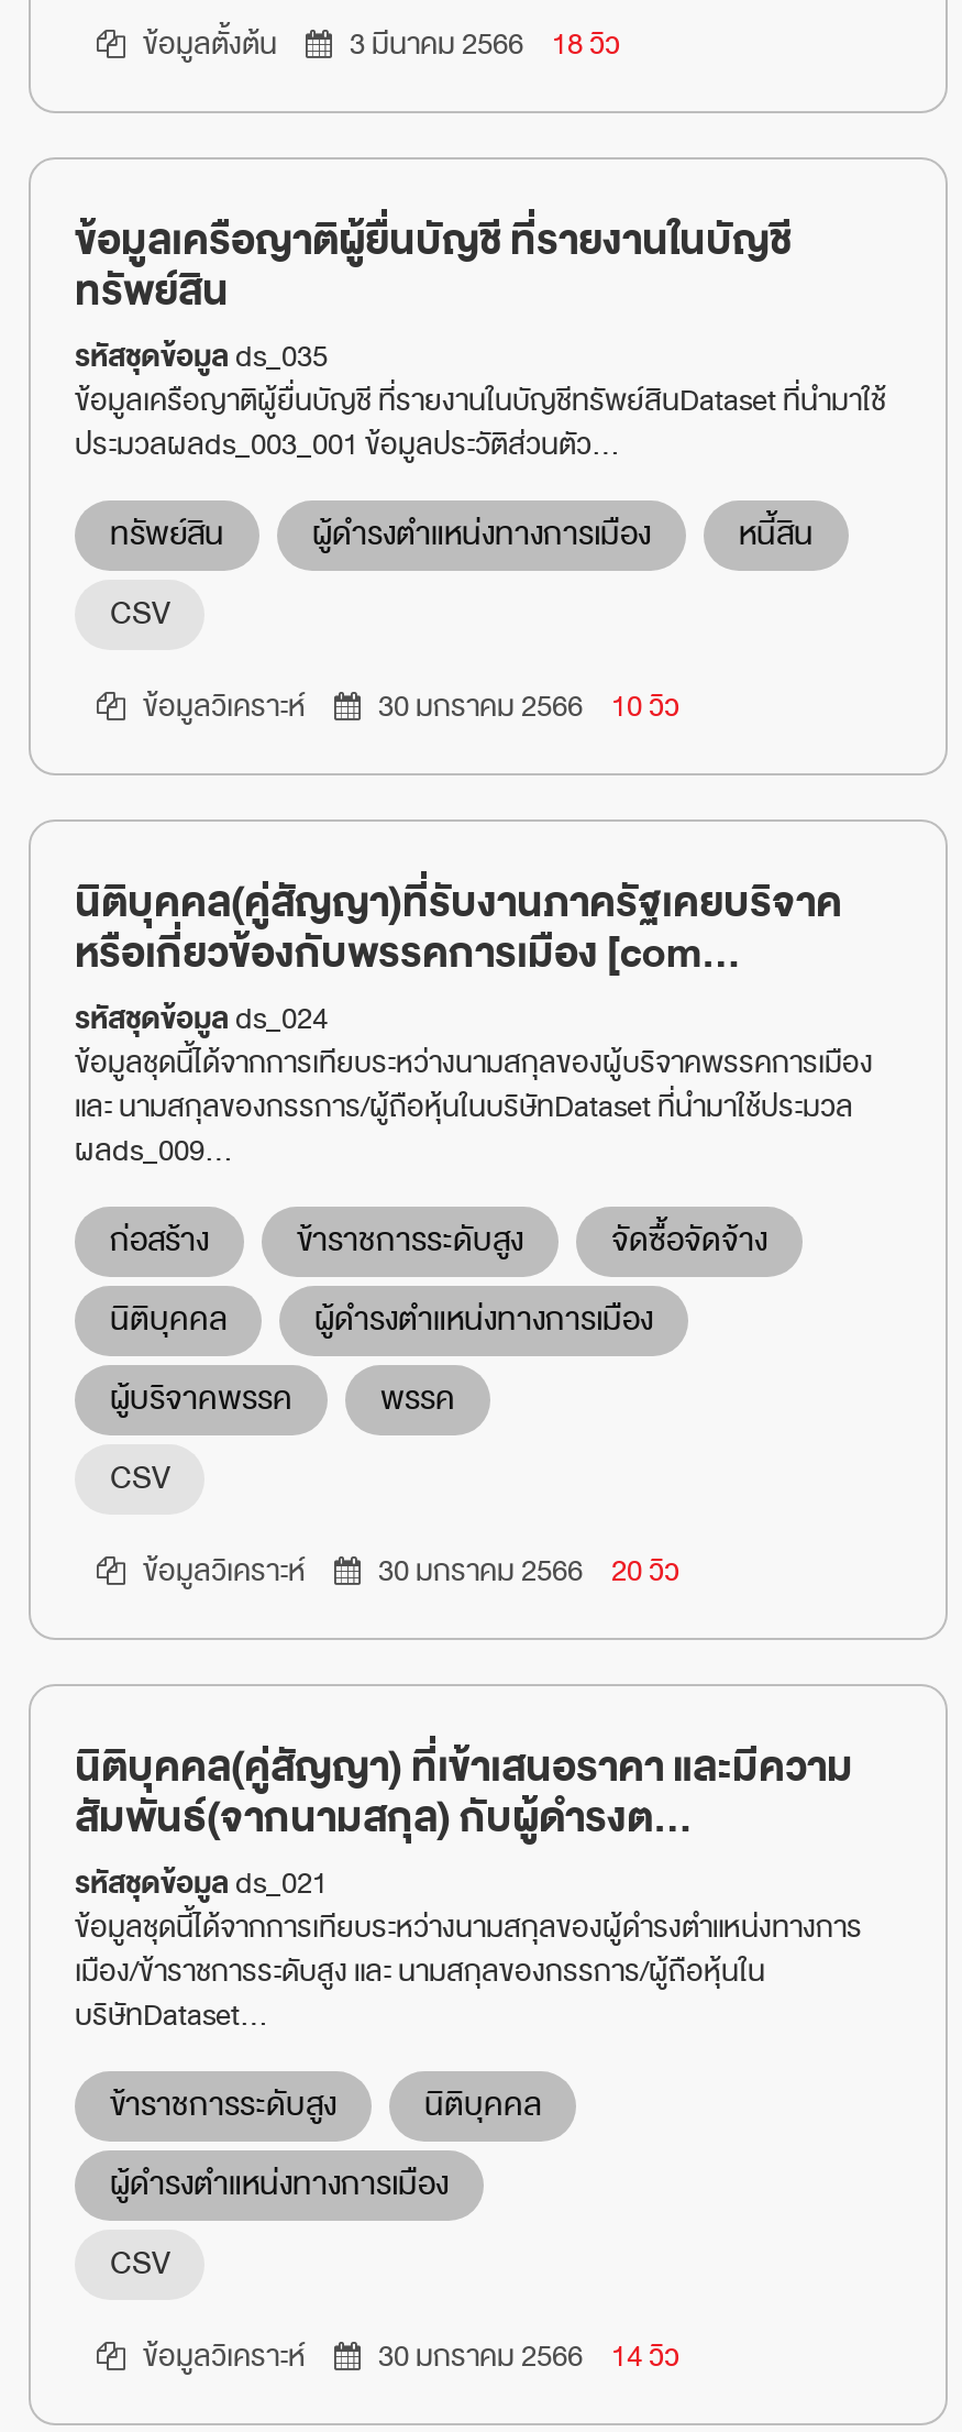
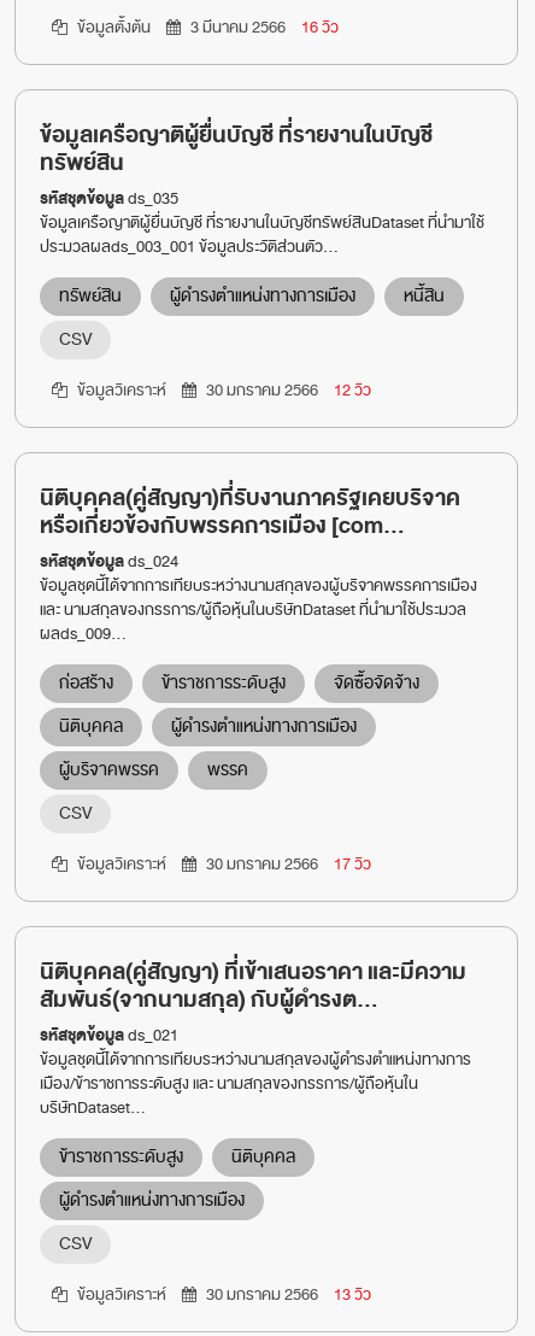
[343,21,620,67] 3 มีนาคม 2566 18 วิว -> [187,14,339,40] 3 มีนาคม 2566 16 วิว
[372,683,679,729] 30 มกราคม 2566 10 วิว -> [202,377,371,403] 30 มกราคม 2566 12 วิว
[372,1548,679,1594] 30 มกราคม 2566 20 วิว -> [202,851,371,877] 30 มกราคม 2566 17 วิว
[372,2333,679,2379] 30 มกราคม 2566 14 วิว -> [202,1282,371,1307] 30 มกราคม 2566 13 วิว

